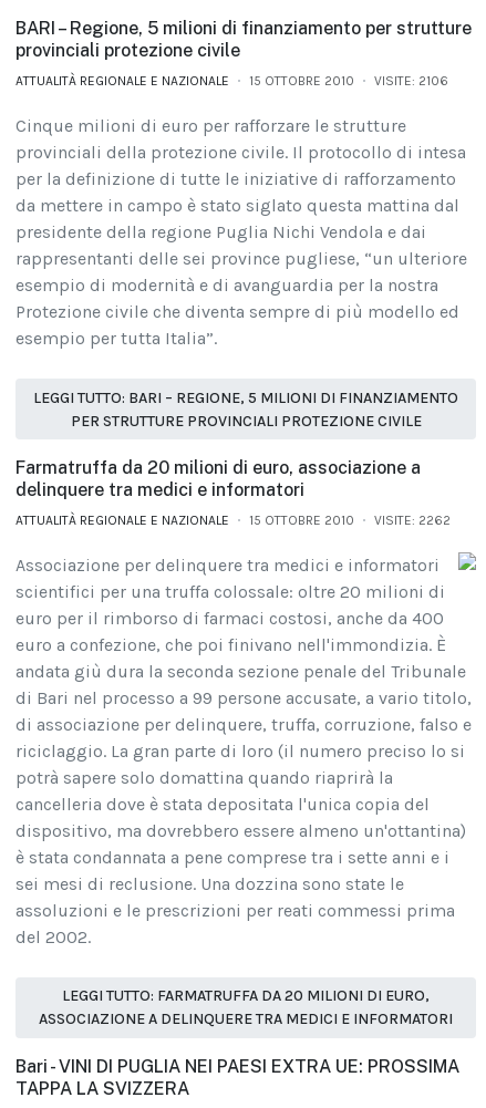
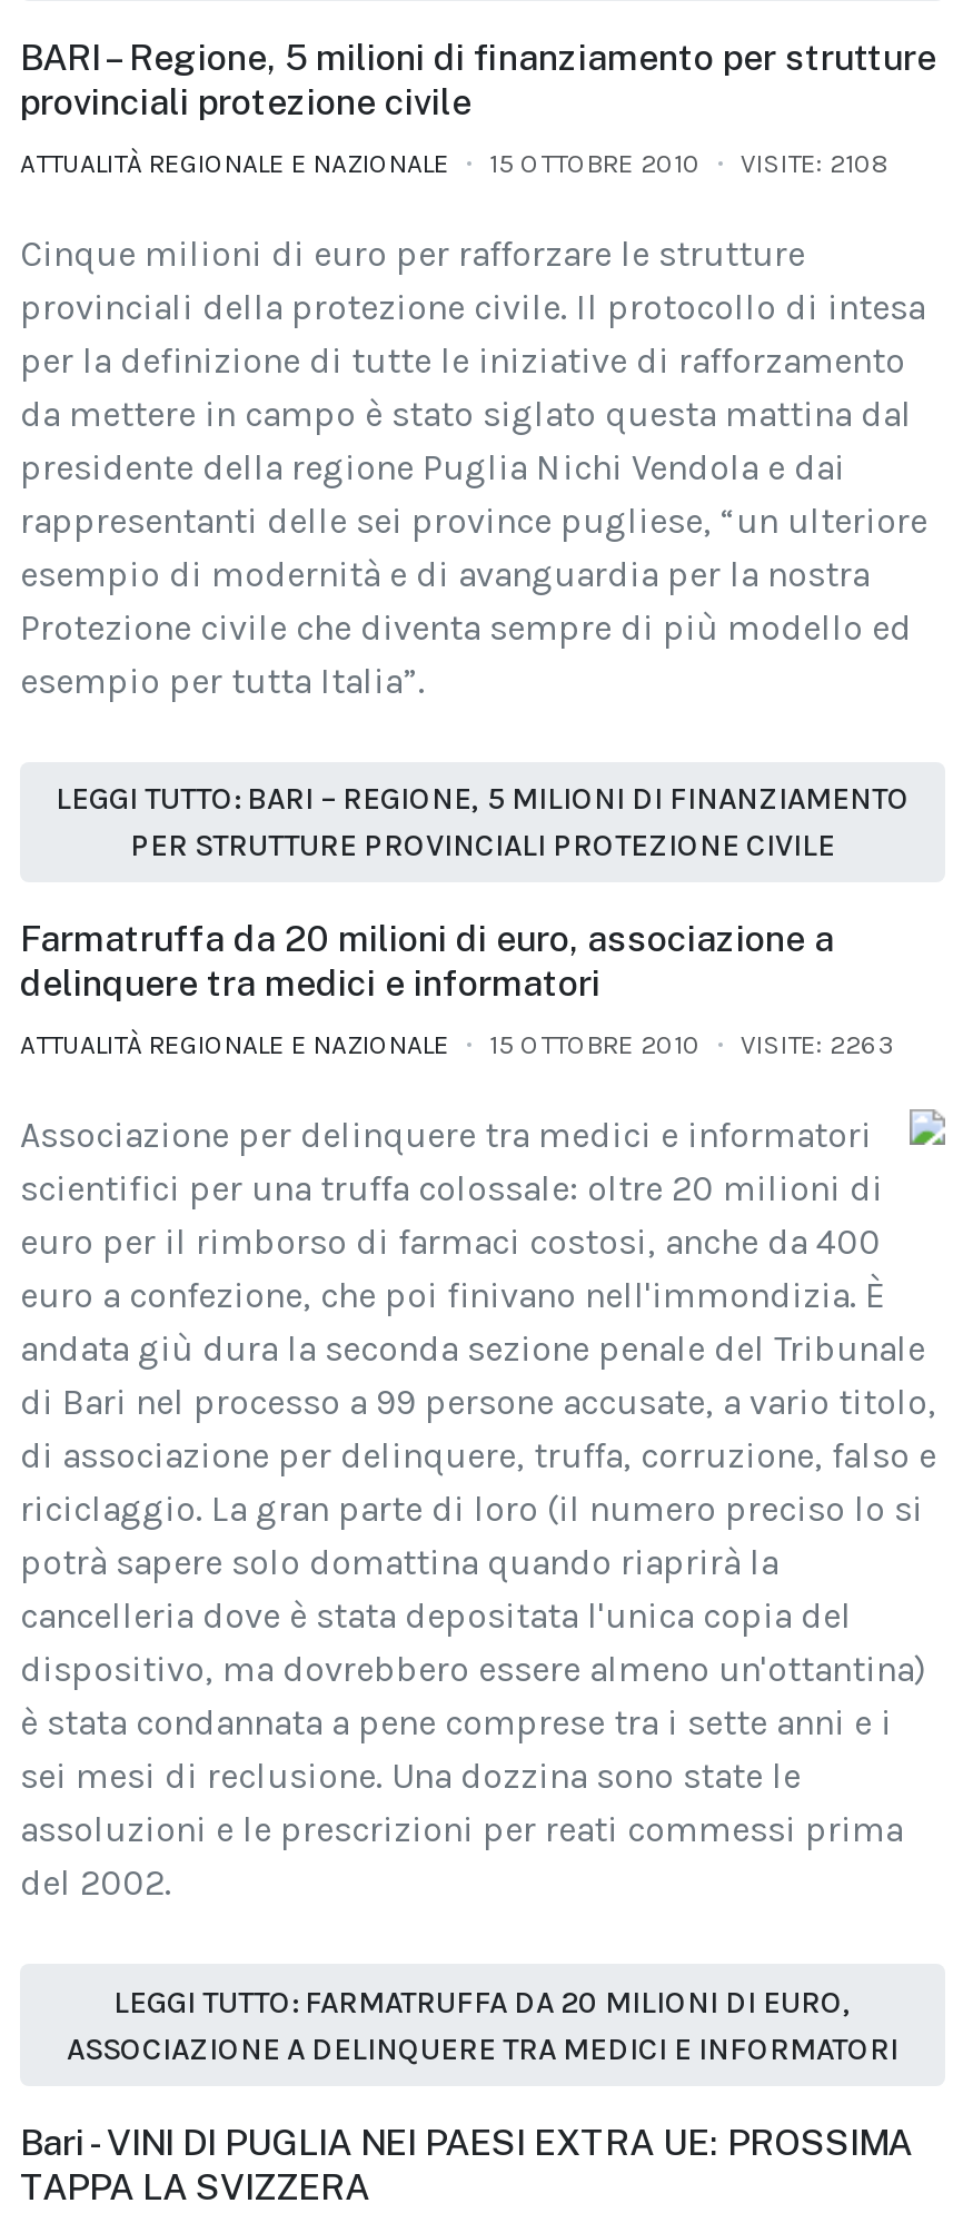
[15,73,448,89] ATTUALITÀ REGIONALE E NAZIONALE 15 OTTOBRE 2010 VISITE: 2106 -> [20,148,890,179] ATTUALITÀ REGIONALE E NAZIONALE 15 OTTOBRE 2010 VISITE: 2108
[15,512,451,528] ATTUALITÀ REGIONALE E NAZIONALE 15 OTTOBRE 2010 VISITE: 2262 -> [20,1030,894,1061] ATTUALITÀ REGIONALE E NAZIONALE 15 OTTOBRE 2010 VISITE: 2263

